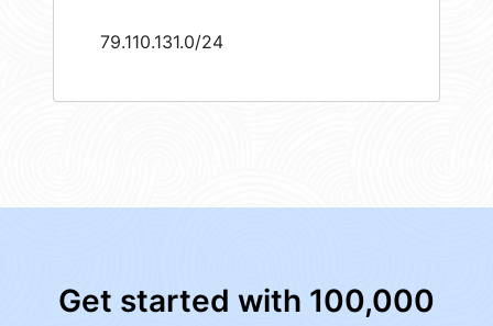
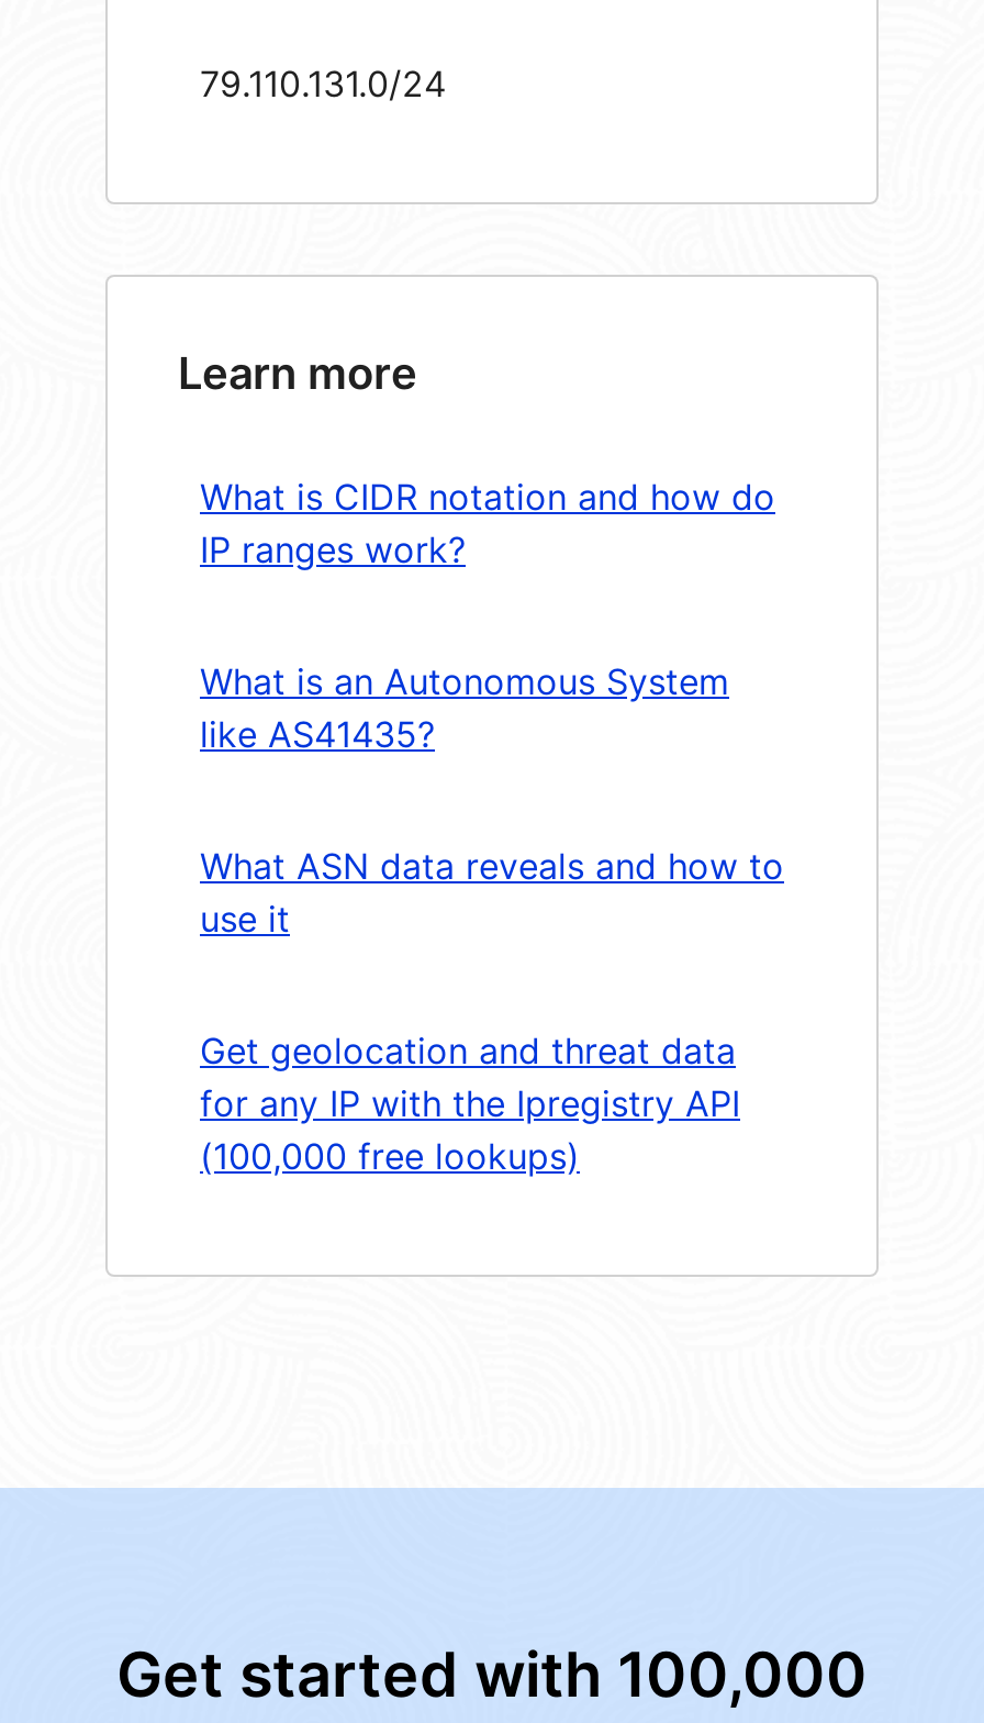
none -> [178,348,784,1178] Learn more | What is CIDR notation and how do | IP ranges work? | What is an Autonomous System | like AS41435? | What ASN data reveals and how to | use it | Get geolocation and threat data | for any IP with the Ipregistry API | (100,000 free lookups)

